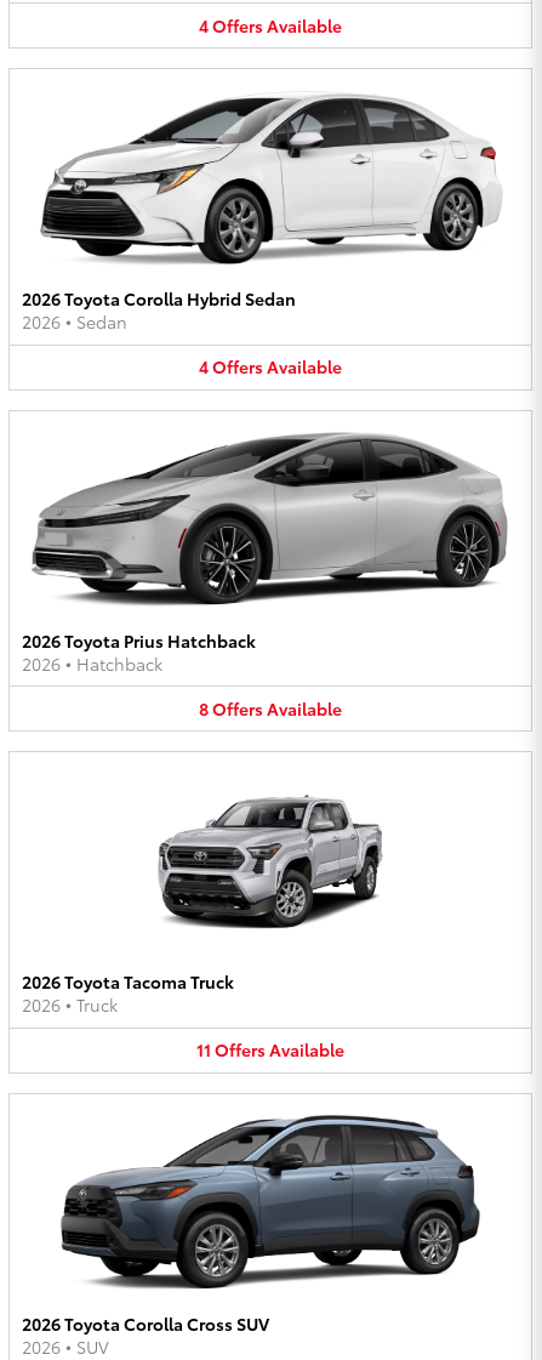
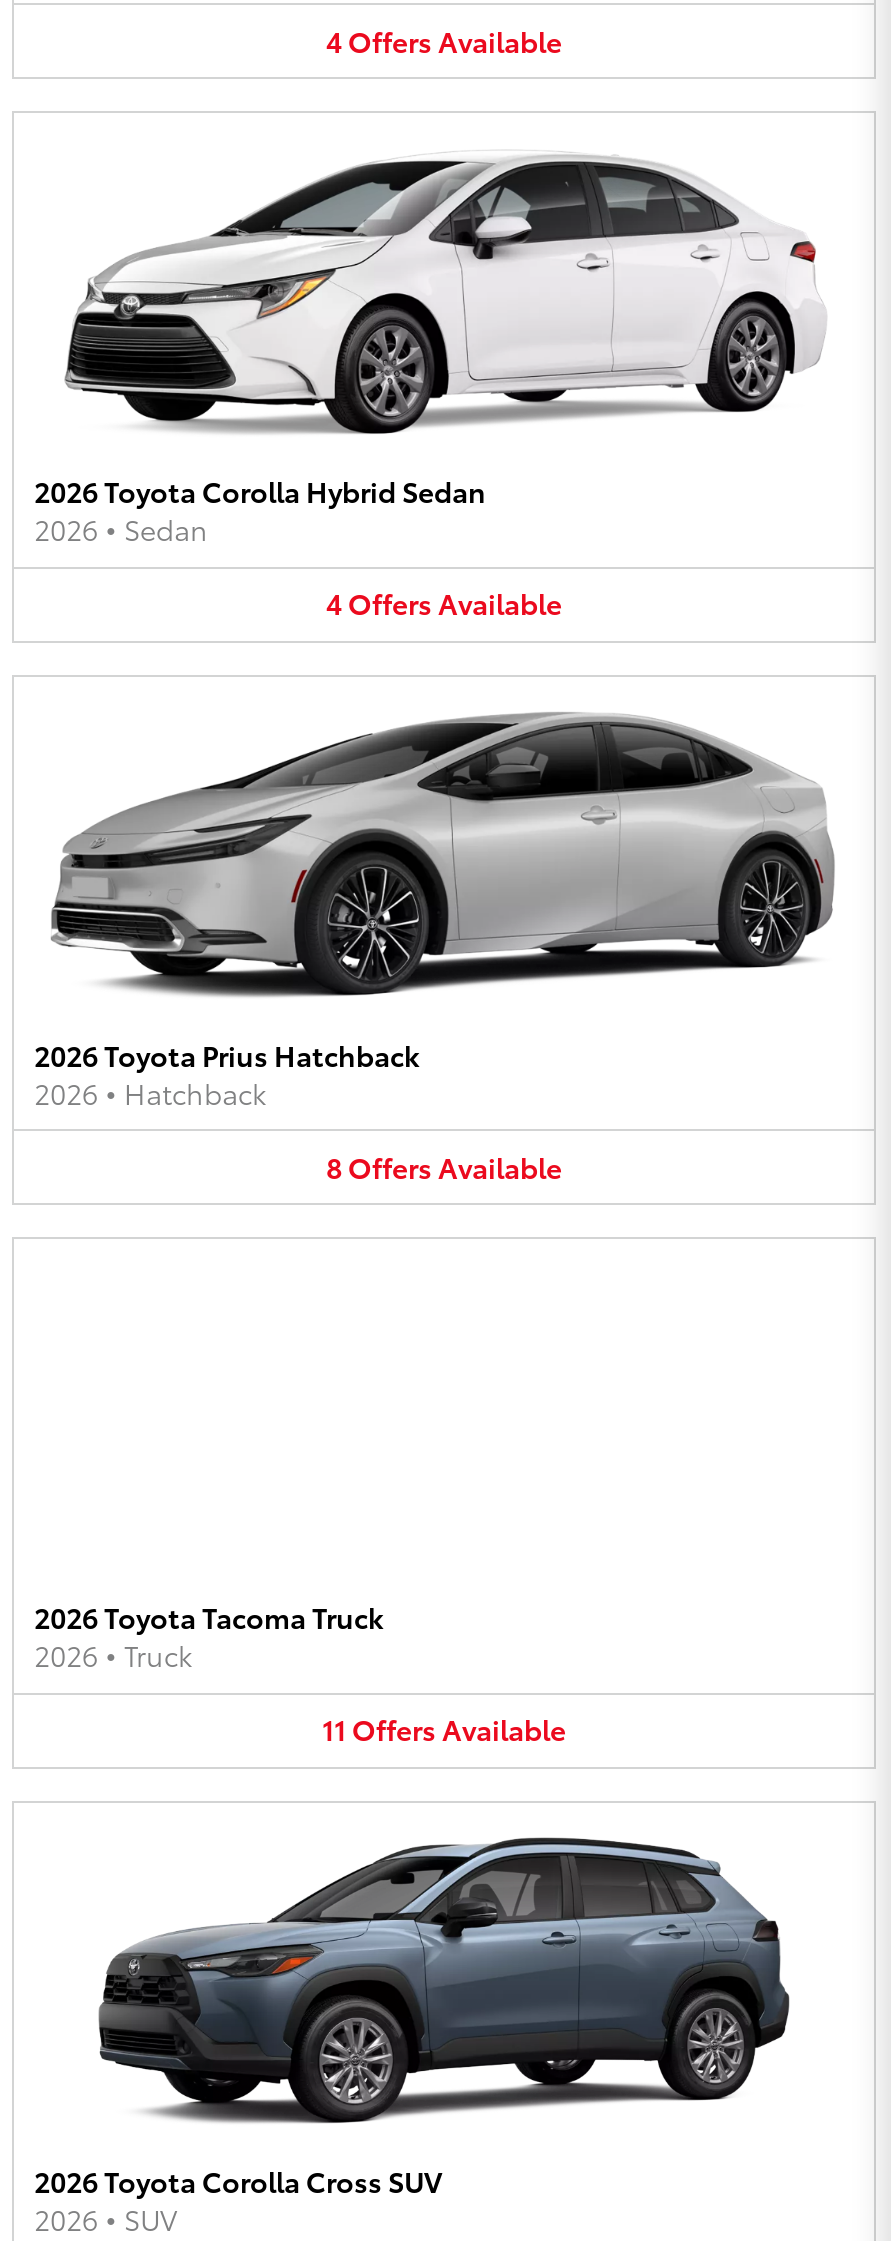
[158,795,383,929] [image] -> none

